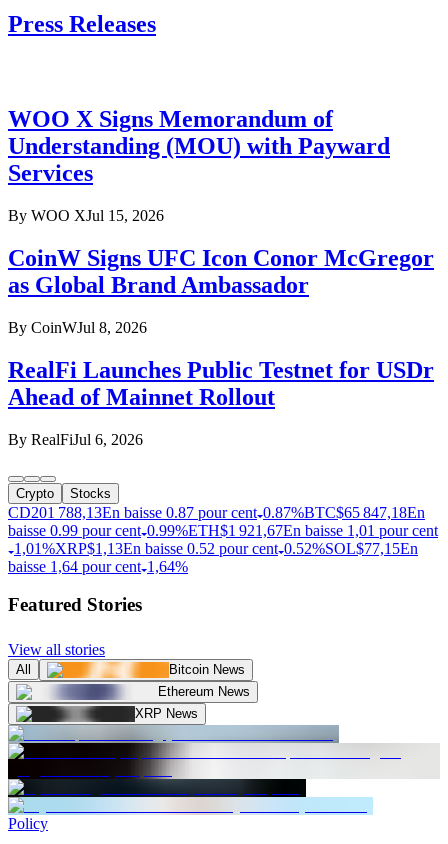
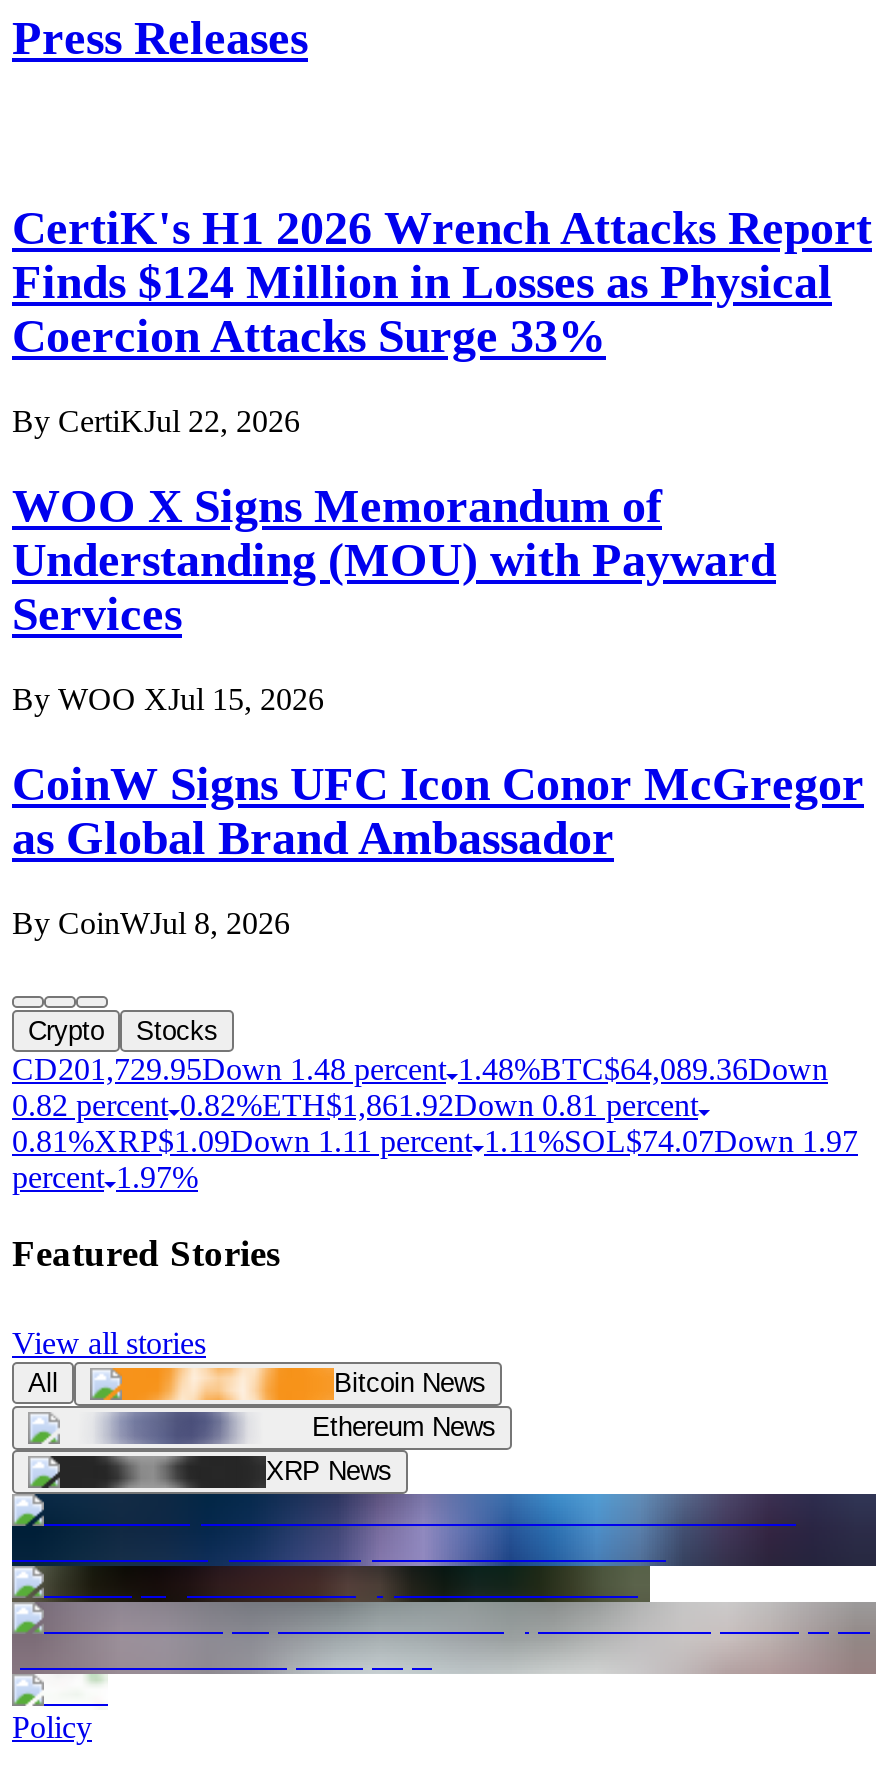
none -> [12,202,872,438] CertiK's H1 2026 Wrench Attacks Report | Finds $124 Million in Losses as Physical | Coercion Attacks Surge 33% | By CertiKJul 22, 2026
moved [8,106,434,336] -> [12,480,864,939]: WOO X Signs Memorandum of | Understanding (MOU) with Payward | Services | By WOO XJul 15, 2026 | CoinW Signs UFC Icon Conor McGregor | as Global Brand Ambassador | By CoinWJul 8, 2026
[8,357,434,448] RealFi Launches Public Testnet for USDr | Ahead of Mainnet Rollout | By RealFiJul 6, 2026 -> none
[8,504,438,575] CD201 788,13En baisse 0.87 pour cent 0.87%BTC$65 847,18En | baisse 0.99 pour cent 0.99%ETH$1 921,67En baisse 1,01 pour cent | 1,01%XRP$1,13En baisse 0.52 pour cent 0.52%SOL $77,15En | baisse 1,64 pour cent 1,64% -> [12,1051,858,1193] CD201,729.95Down 1.48 percent 1.48%BTC$64,089.36Down | 0.82 percent 0.82%ETH$1,861.92Down 0.81 percent | 0.81%XRP$1.09Down 1.11 percent 1.11%SOL $74.07Down 1.97 | percent 1.97%
[7,724,440,815] [image] -> [12,1492,878,1708] [image]

